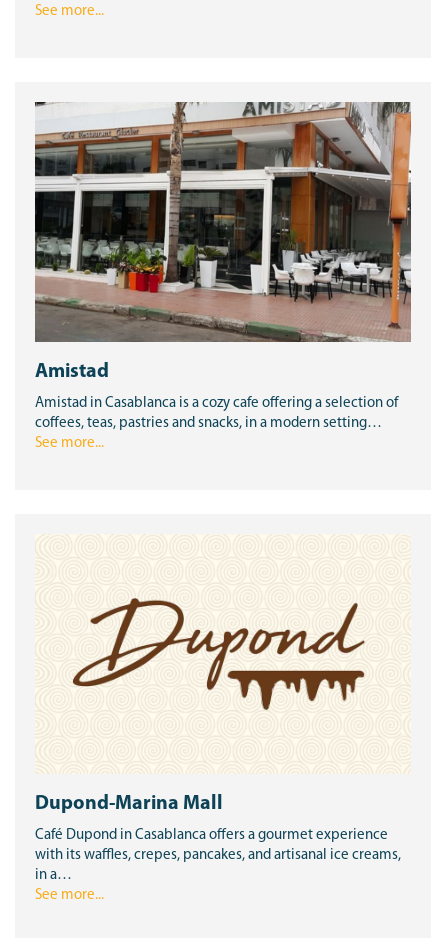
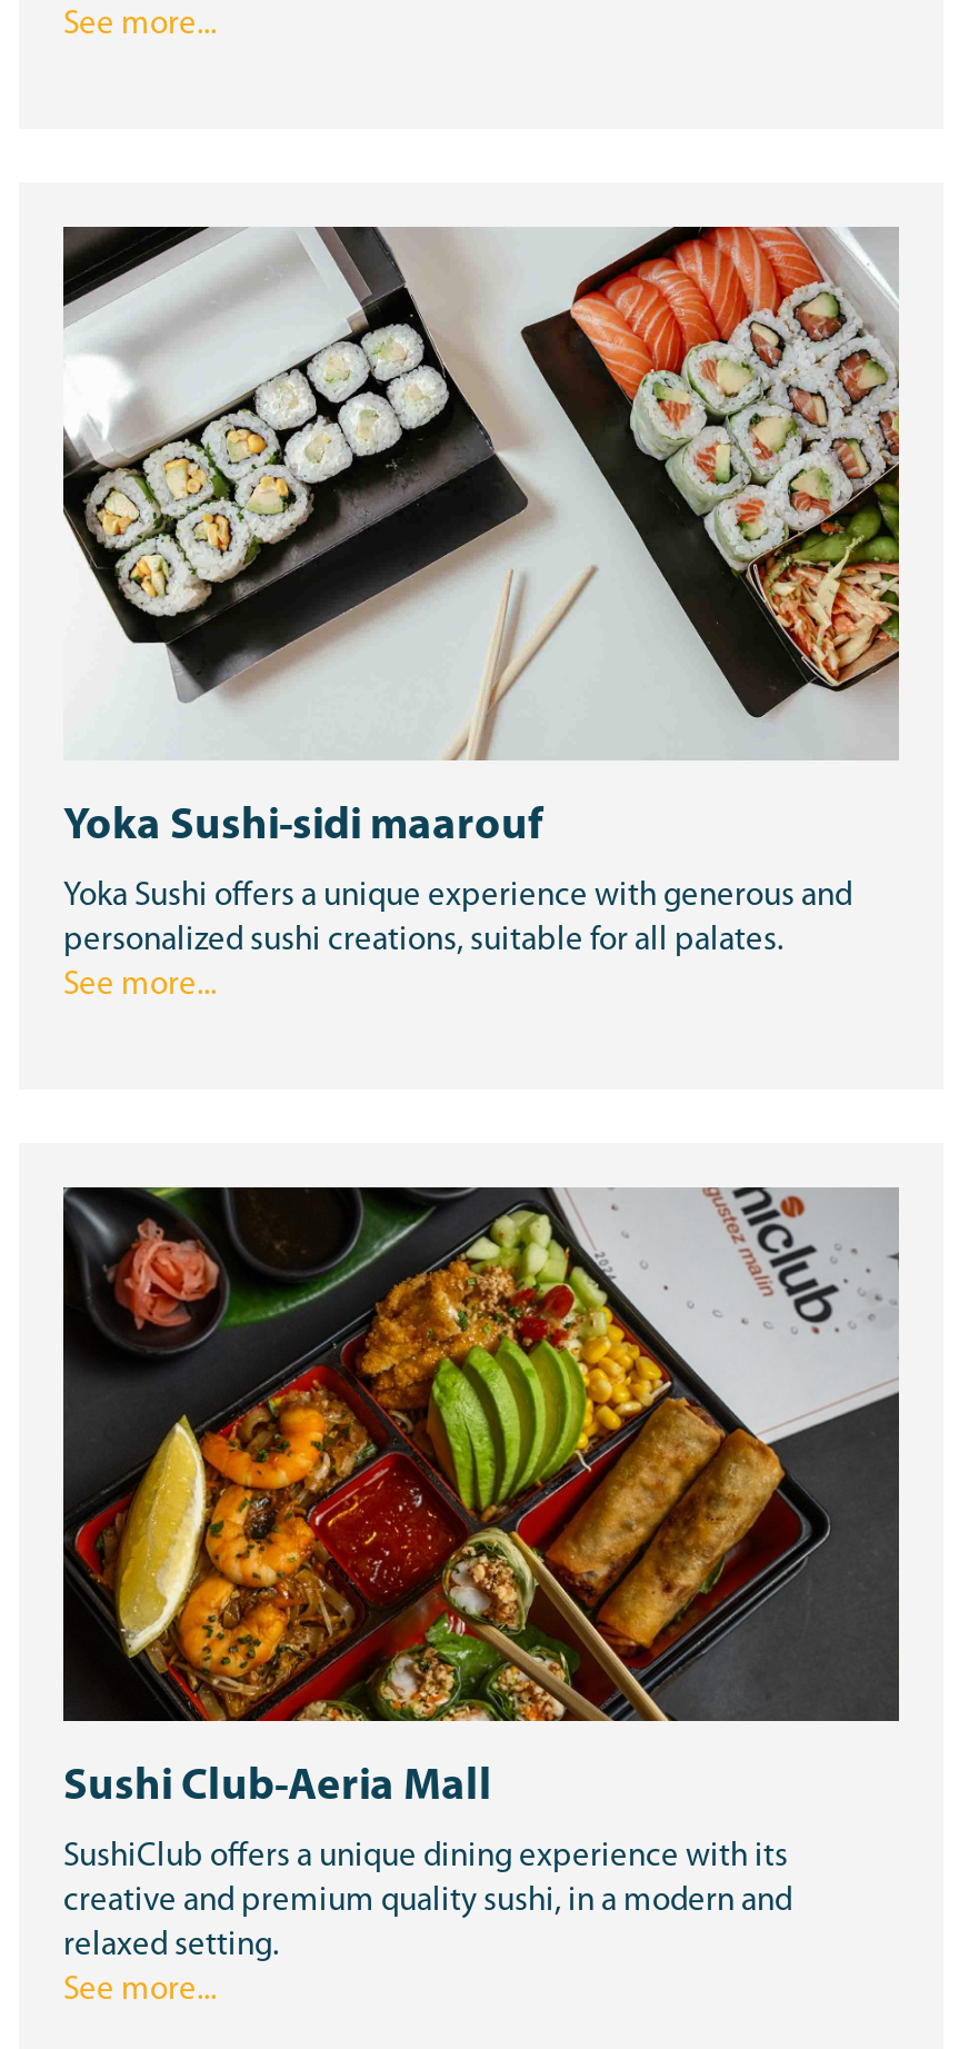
[34,101,412,382] [image] | Amistad -> [61,225,901,849] [image] | Yoka Sushi-sidi maarouf
[35,396,398,431] Amistad in Casablanca is a cozy cafe offering a selection of | coffees, teas, pastries and snacks, in a modern setting… -> [63,881,852,958] Yoka Sushi offers a unique experience with generous and | personalized sushi creations, suitable for all palates.
[35,534,411,814] [image] | Dupond-Marina Mall -> [61,1185,901,1810] [image] | Sushi Club-Aeria Mall
[35,828,401,883] Café Dupond in Casablanca offers a gourmet experience | with its waffles, crepes, pancakes, and artisanal ice creams, | in a… -> [63,1841,792,1963] SushiClub offers a unique dining experience with its | creative and premium quality sushi, in a modern and | relaxed setting.

